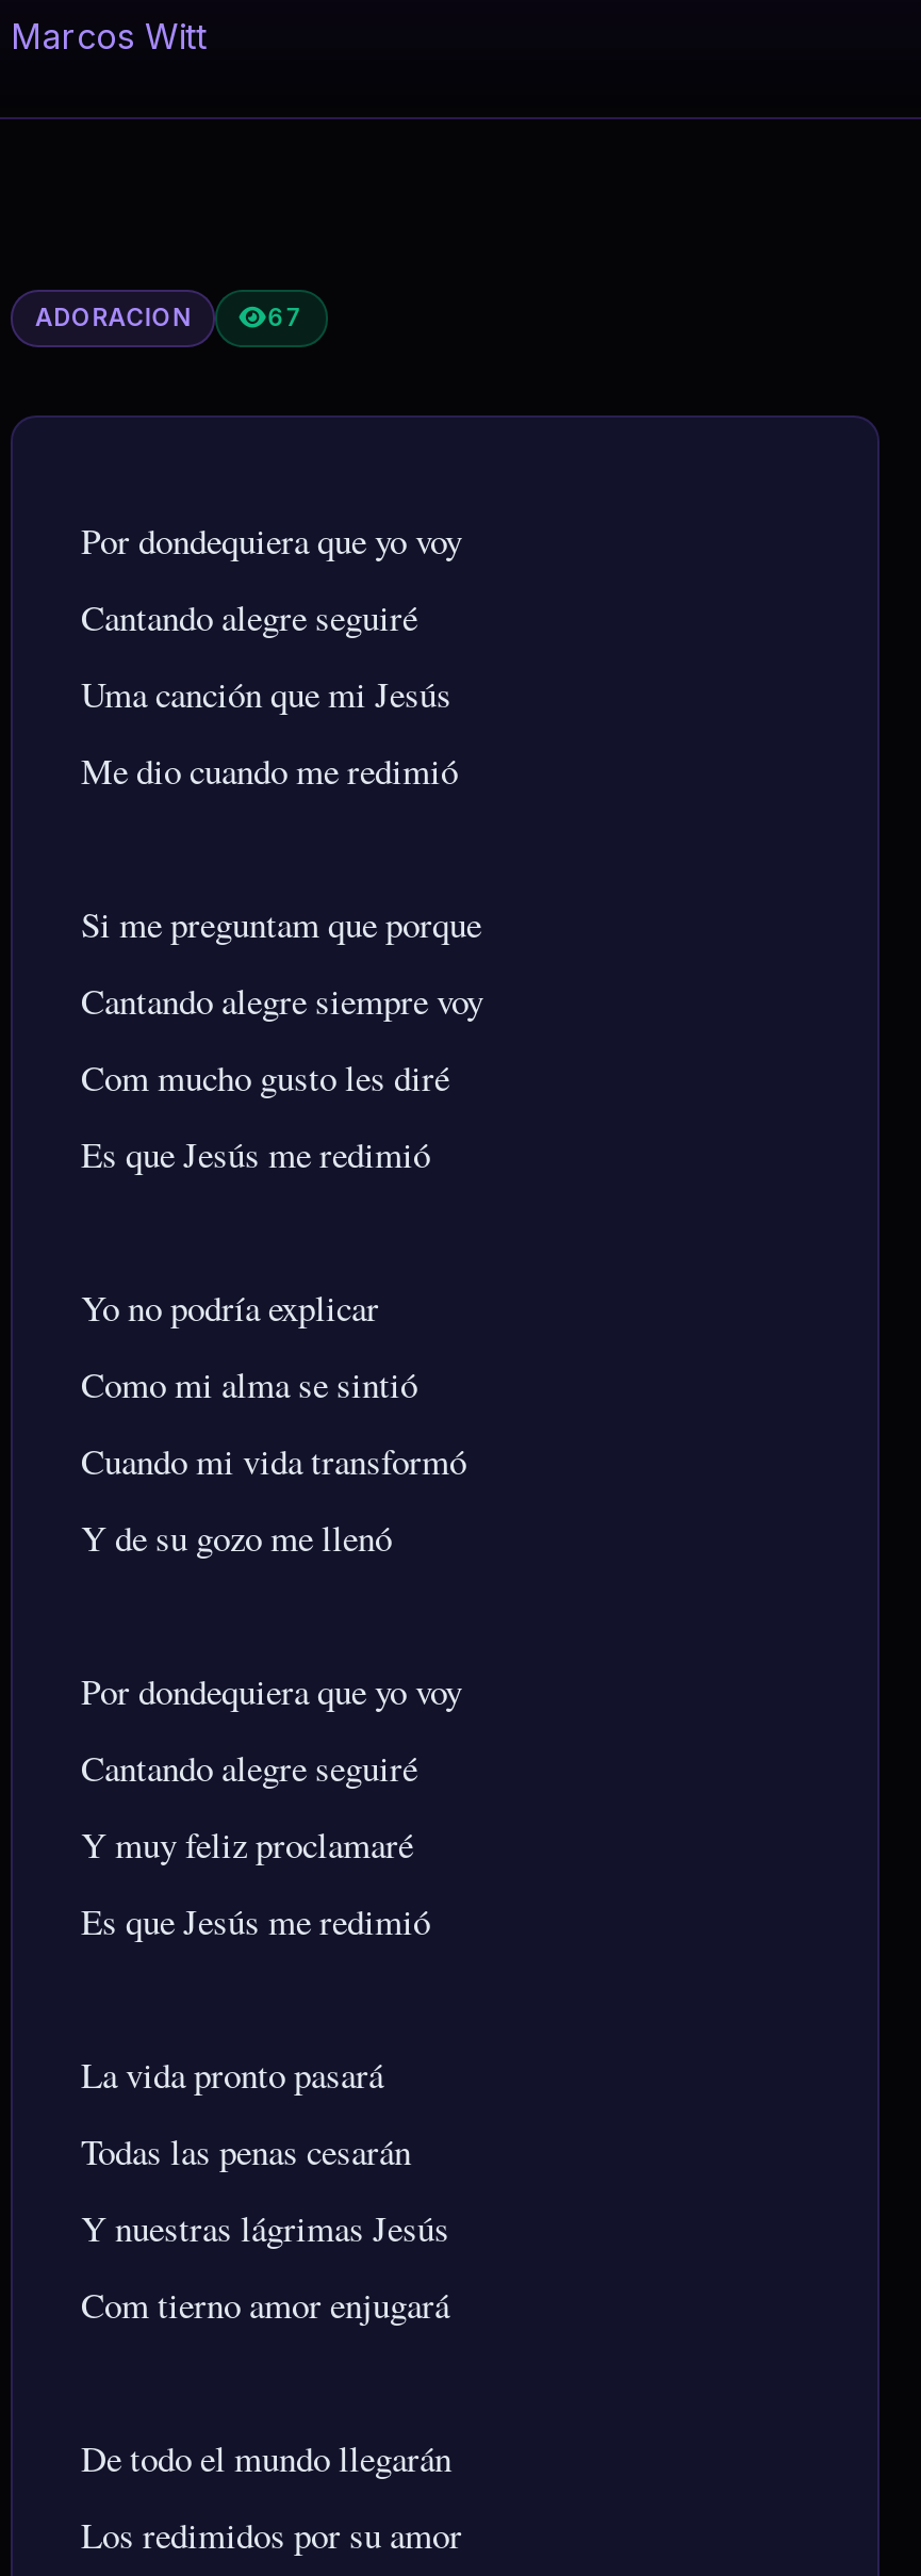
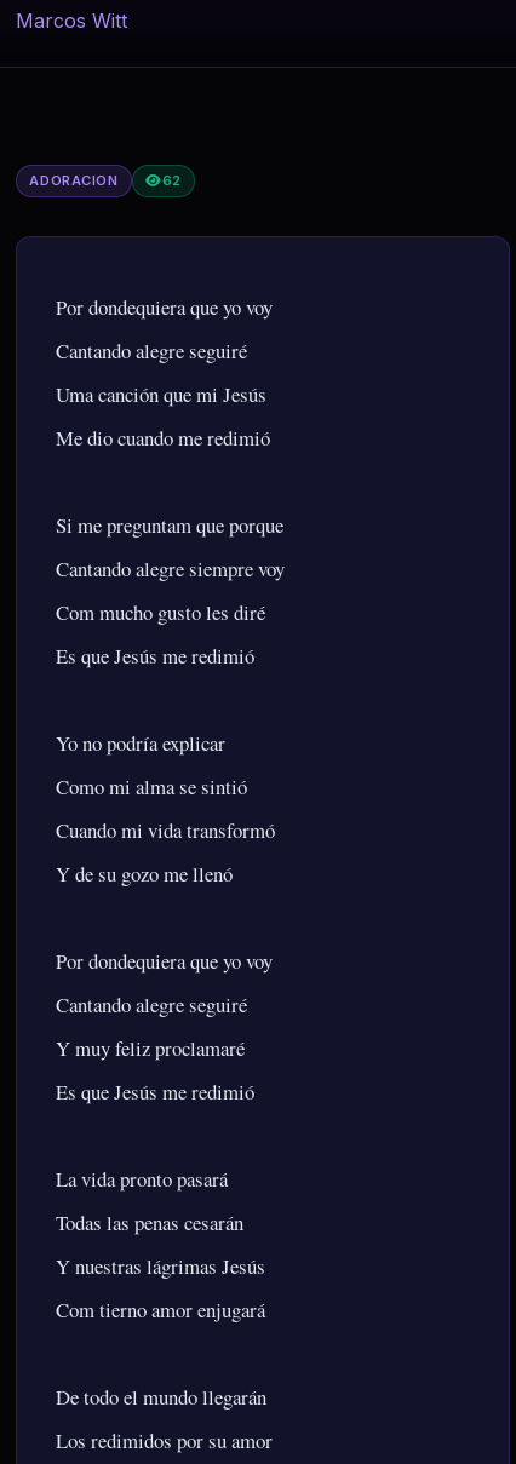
[268,303,304,332] 67 -> [162,172,182,189] 62

